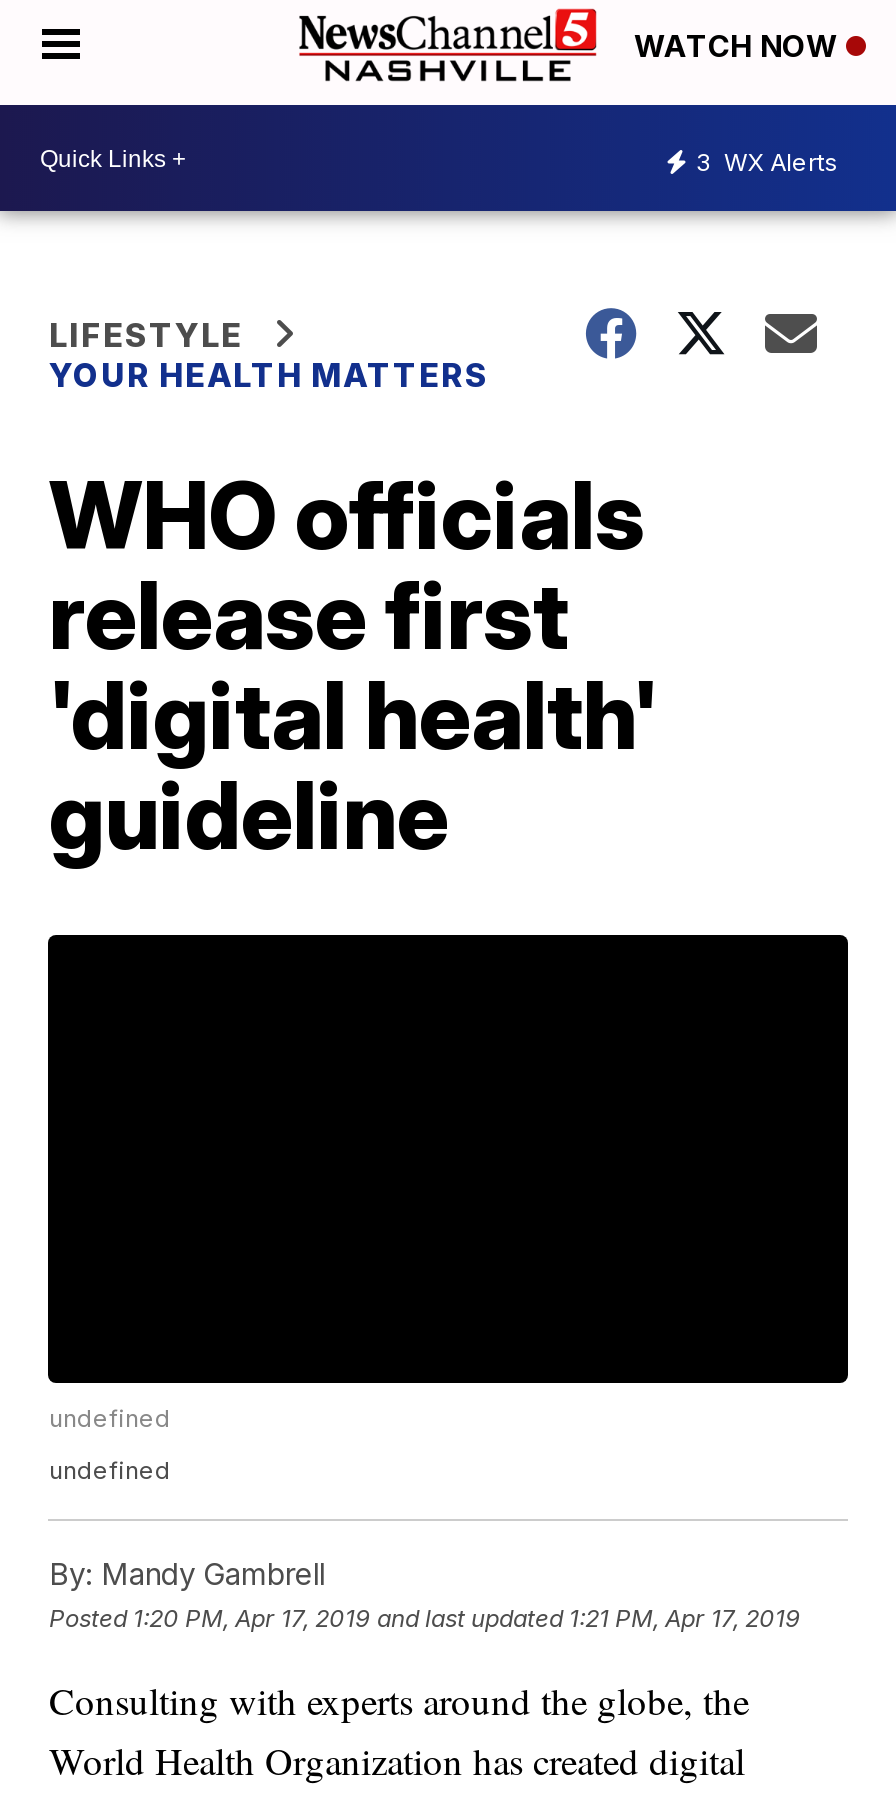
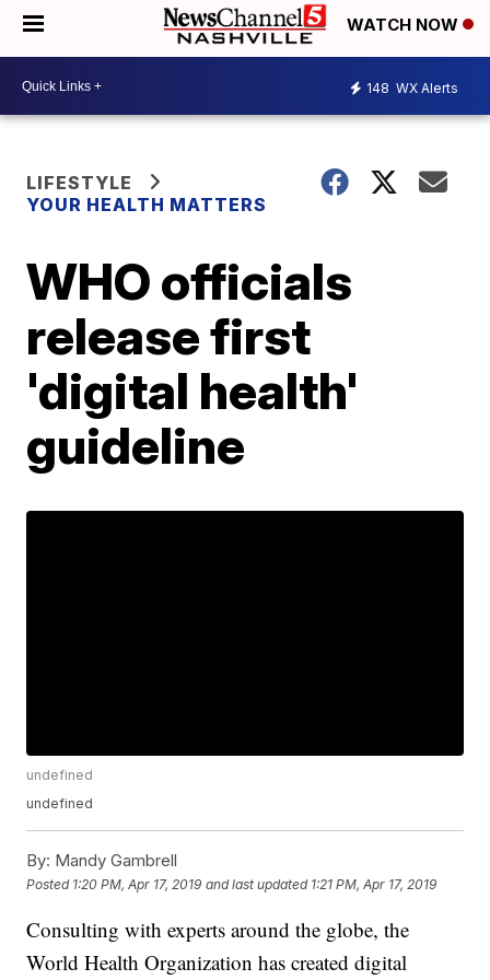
[696,146,838,176] 3 WX Alerts -> [366,79,458,96] 148 WX Alerts

